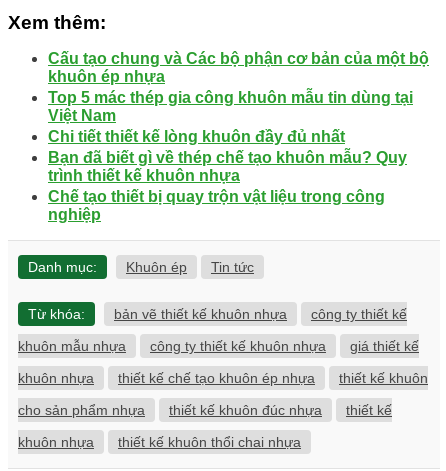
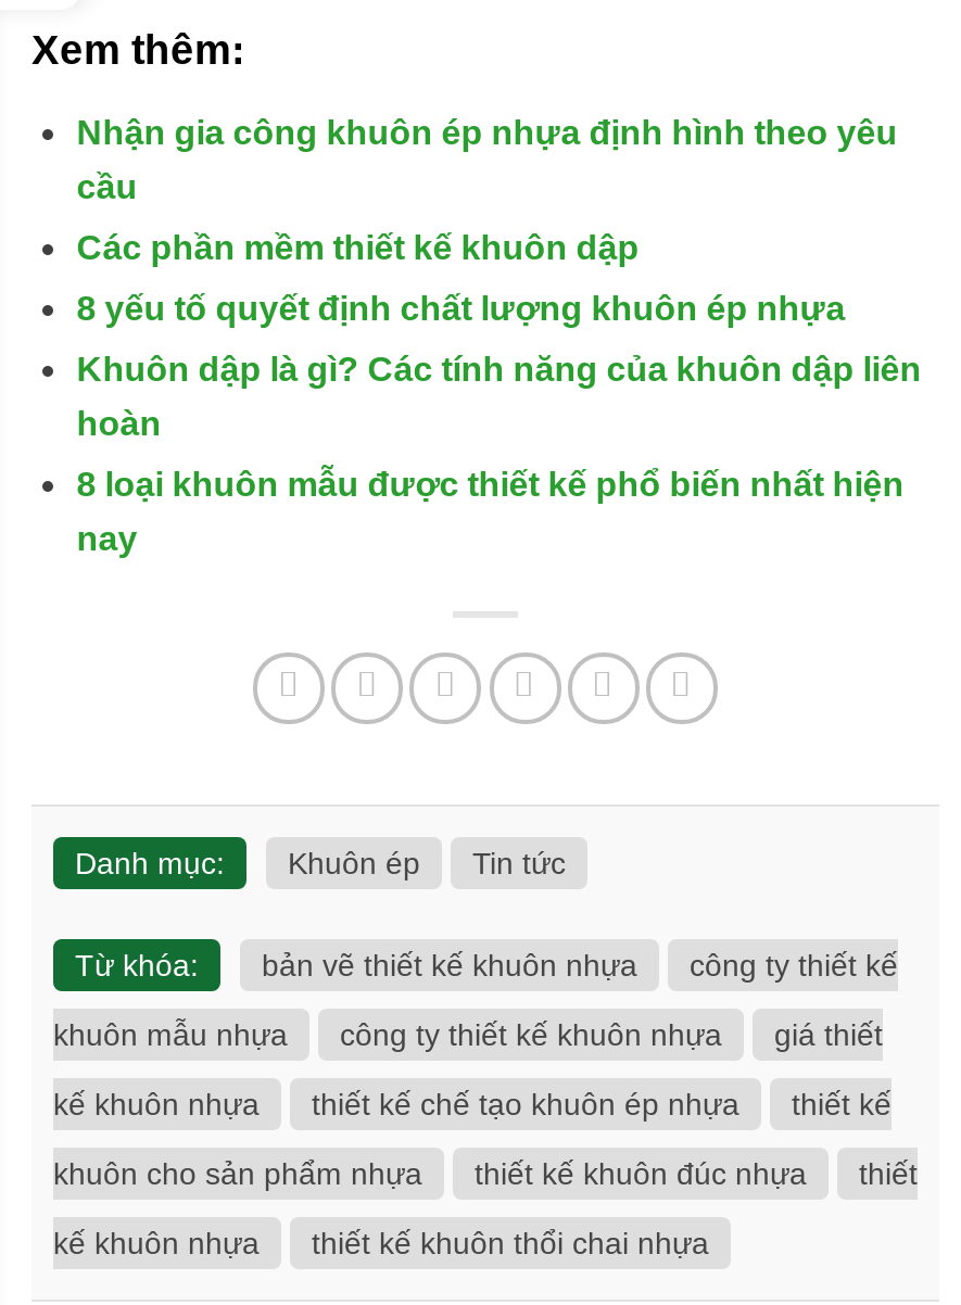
[48,50,429,223] Cấu tạo chung và Các bộ phận cơ bản của một bộ | khuôn ép nhựa | Top 5 mác thép gia công khuôn mẫu tin dùng tại | Việt Nam | Chi tiết thiết kế lòng khuôn đầy đủ nhất | Bạn đã biết gì về thép chế tạo khuôn mẫu? Quy | trình thiết kế khuôn nhựa | Chế tạo thiết bị quay trộn vật liệu trong công | nghiệp -> [77,114,921,557] Nhận gia công khuôn ép nhựa định hình theo yêu | cầu | Các phần mềm thiết kế khuôn dập | 8 yếu tố quyết định chất lượng khuôn ép nhựa | Khuôn dập là gì? Các tính năng của khuôn dập liên | hoàn | 8 loại khuôn mẫu được thiết kế phổ biến nhất hiện | nay

